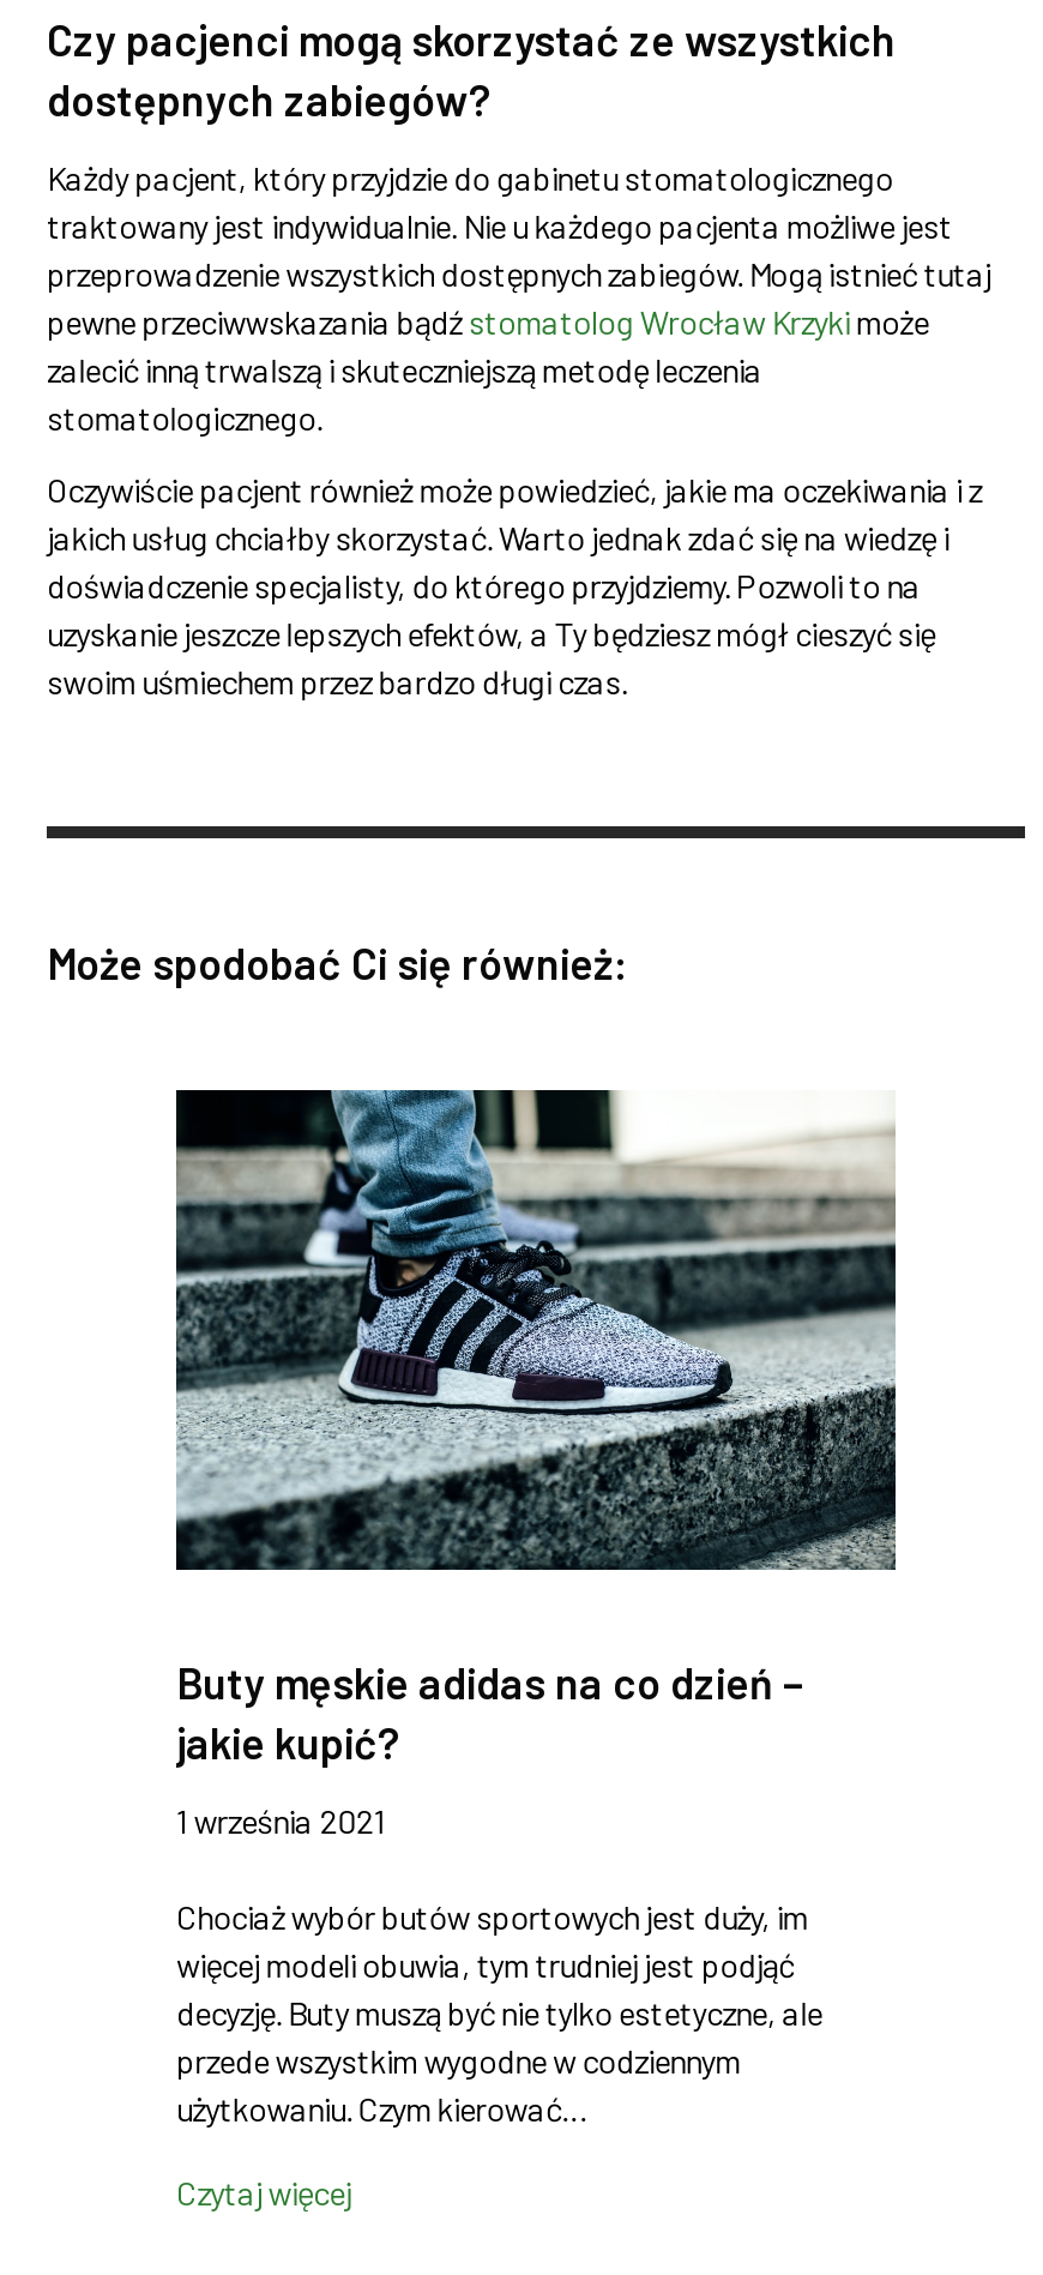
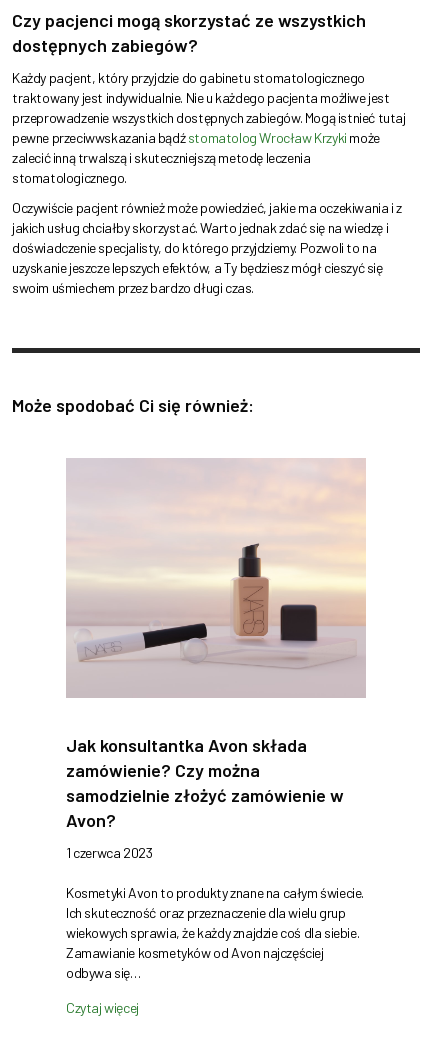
[174,1088,898,1769] [image] | Buty męskie adidas na co dzień – | jakie kupić? -> [66,458,366,831] [image] | Jak konsultantka Avon składa | zamówienie? Czy można | samodzielnie złożyć zamówienie w | Avon?
[176,1801,385,1841] 1 września 2021 -> [66,844,152,861] 1 czerwca 2023
[176,1897,822,2129] Chociaż wybór butów sportowych jest duży, im | więcej modeli obuwia, tym trudniej jest podjąć | decyzję. Buty muszą być nie tylko estetyczne, ale | przede wszystkim wygodne w codziennym | użytkowaniu. Czym kierować… -> [66,884,364,981] Kosmetyki Avon to produkty znane na całym świecie. | Ich skuteczność oraz przeznaczenie dla wielu grup | wiekowych sprawia, że każdy znajdzie coś dla siebie. | Zamawianie kosmetyków od Avon najczęściej | odbywa się…

